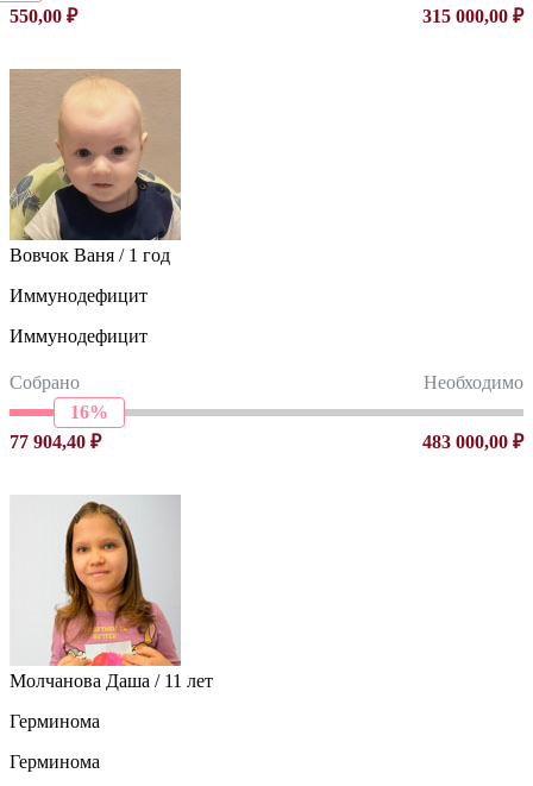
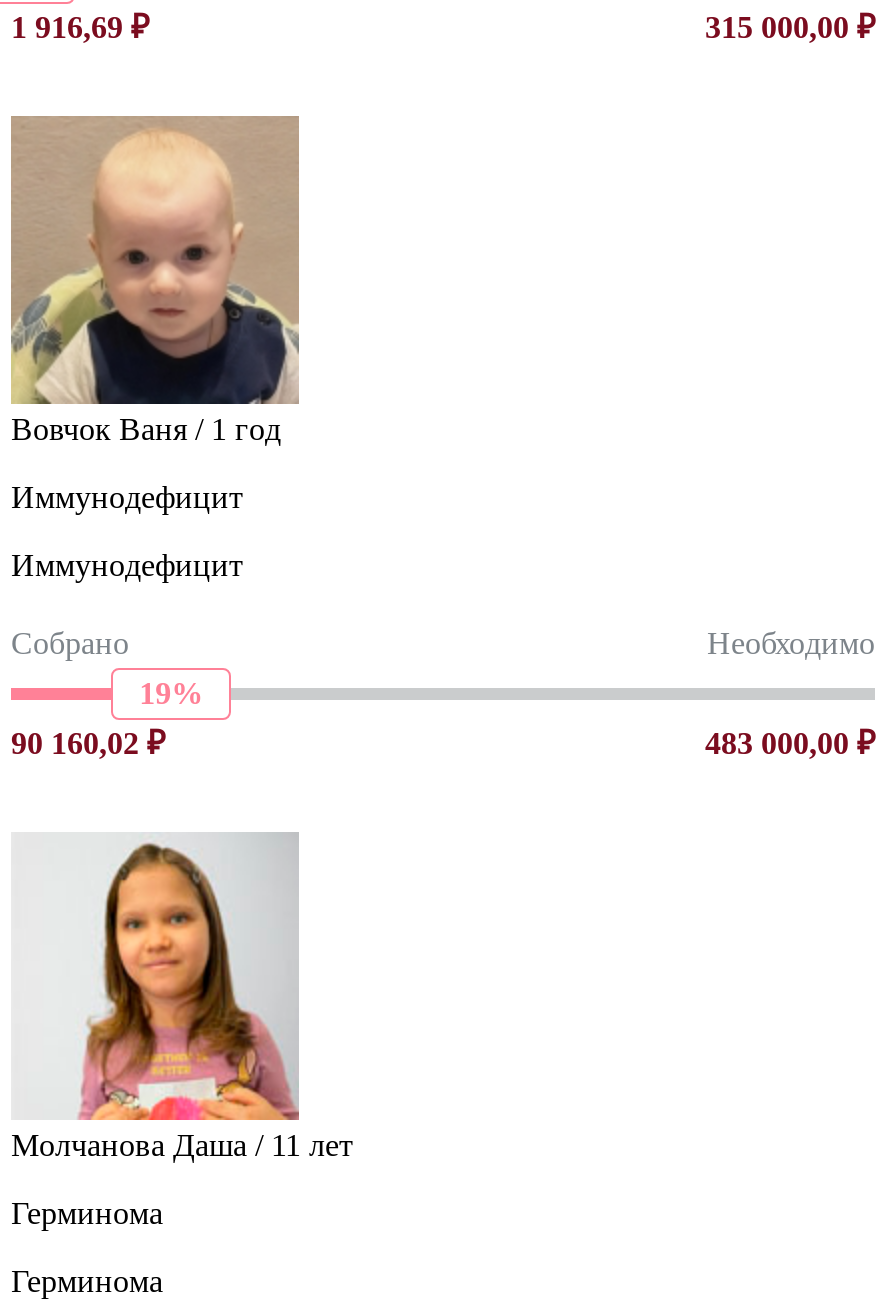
[10,5,77,26] 550,00 ₽ -> [11,9,149,43] 1 916,69 ₽
[70,401,108,422] 16% -> [139,675,203,709] 19%
[10,431,101,451] 77 904,40 ₽ -> [11,725,165,759] 90 160,02 ₽

